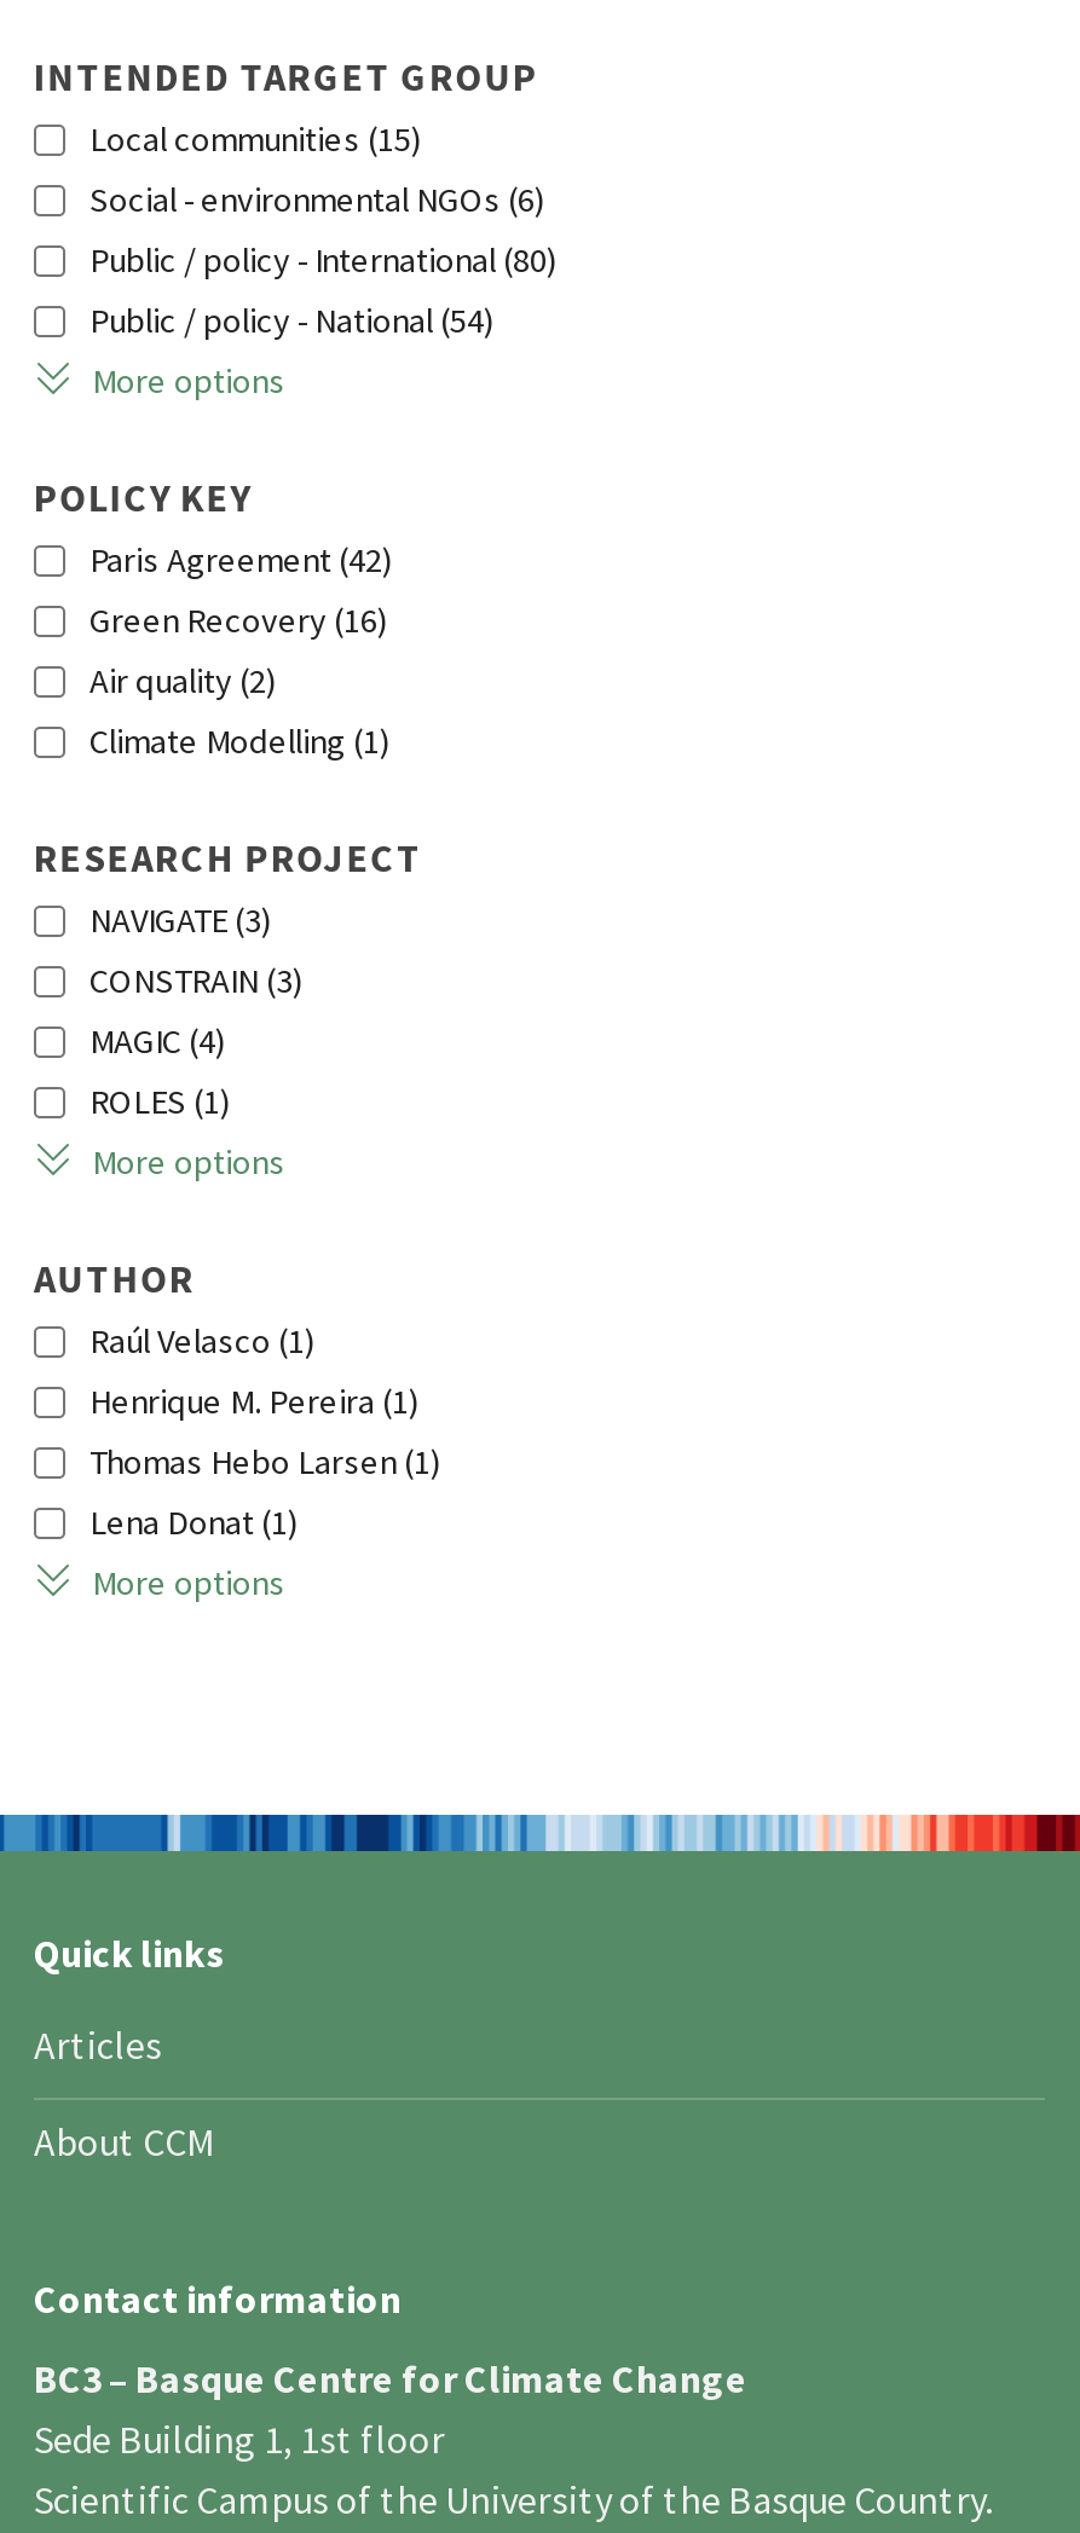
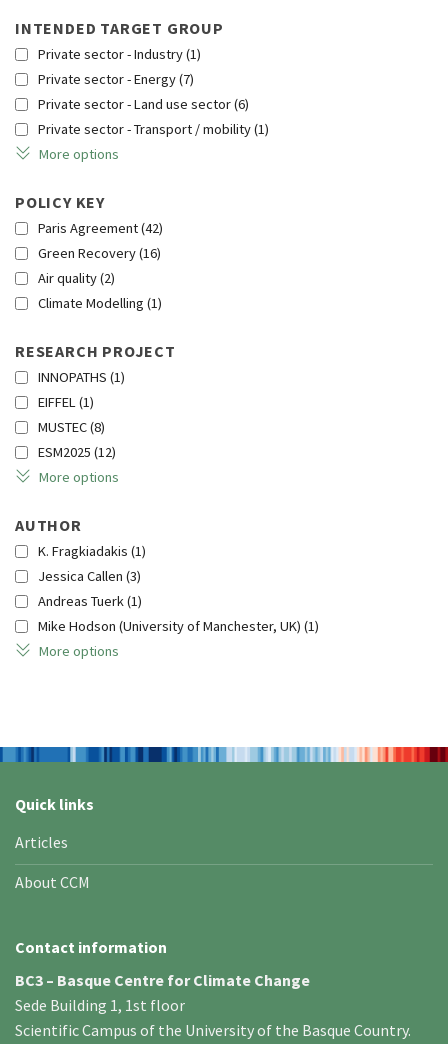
[89,117,556,342] Local communities (15) | Social - environmental NGOs (6) | Public / policy - International (80) | Public / policy - National (54) -> [38,45,269,138] Private sector - Industry (1) | Private sector - Energy (7) | Private sector - Land use sector (6) | Private sector - Transport / mobility (1)
[89,898,302,1123] NAVIGATE (3) | CONSTRAIN (3) | MAGIC (4) | ROLES (1) -> [38,368,125,461] INNOPATHS (1) | EIFFEL (1) | MUSTEC (8) | ESM2025 (12)
[89,1319,440,1544] Raúl Velasco (1) | Henrique M. Pereira (1) | Thomas Hebo Larsen (1) | Lena Donat (1) -> [38,542,319,635] K. Fragkiadakis (1) | Jessica Callen (3) | Andreas Tuerk (1) | Mike Hodson (University of Manchester, UK) (1)

